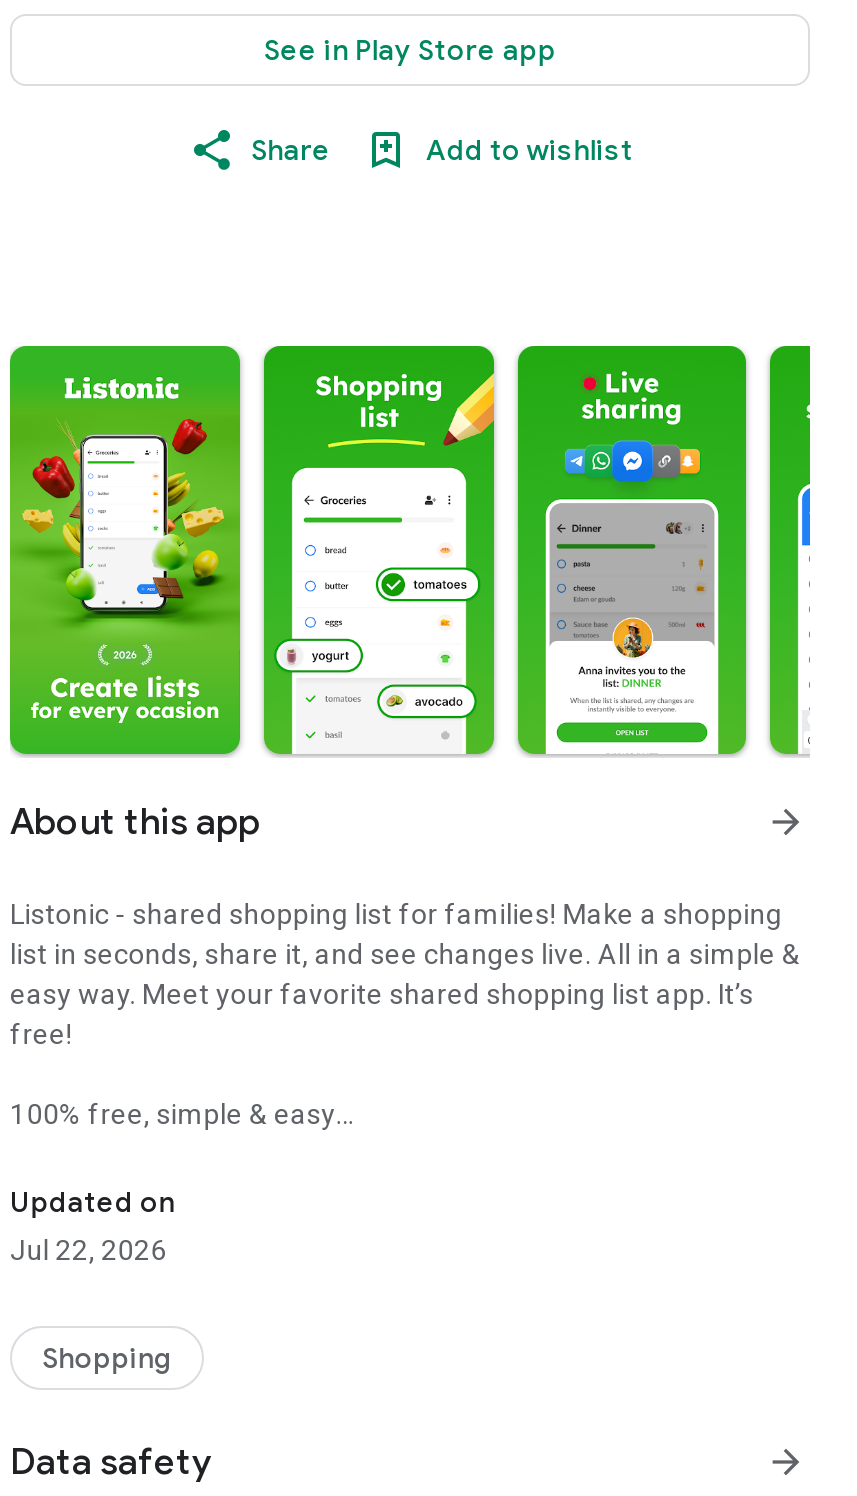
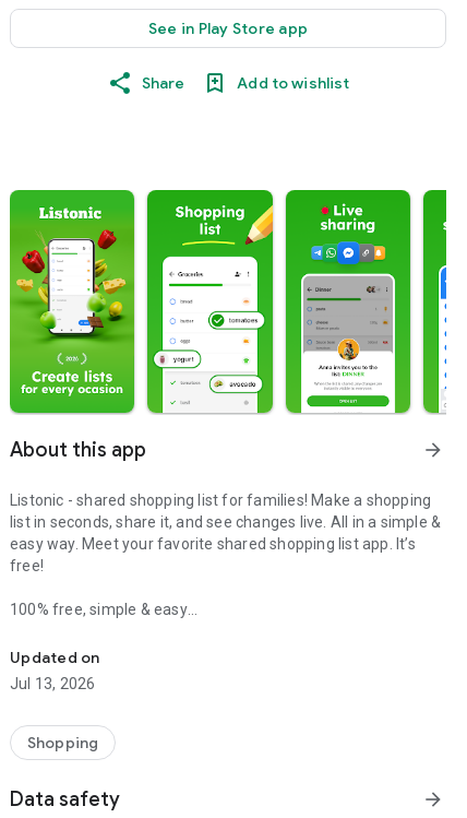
[10,1234,167,1266] Jul 22, 2026 -> [10,675,95,692] Jul 13, 2026

